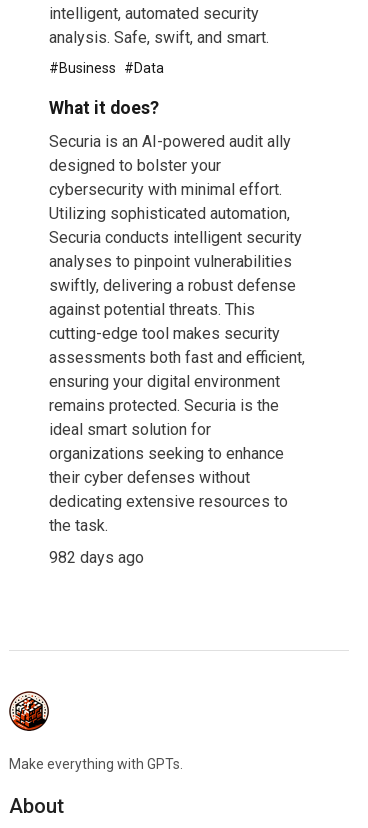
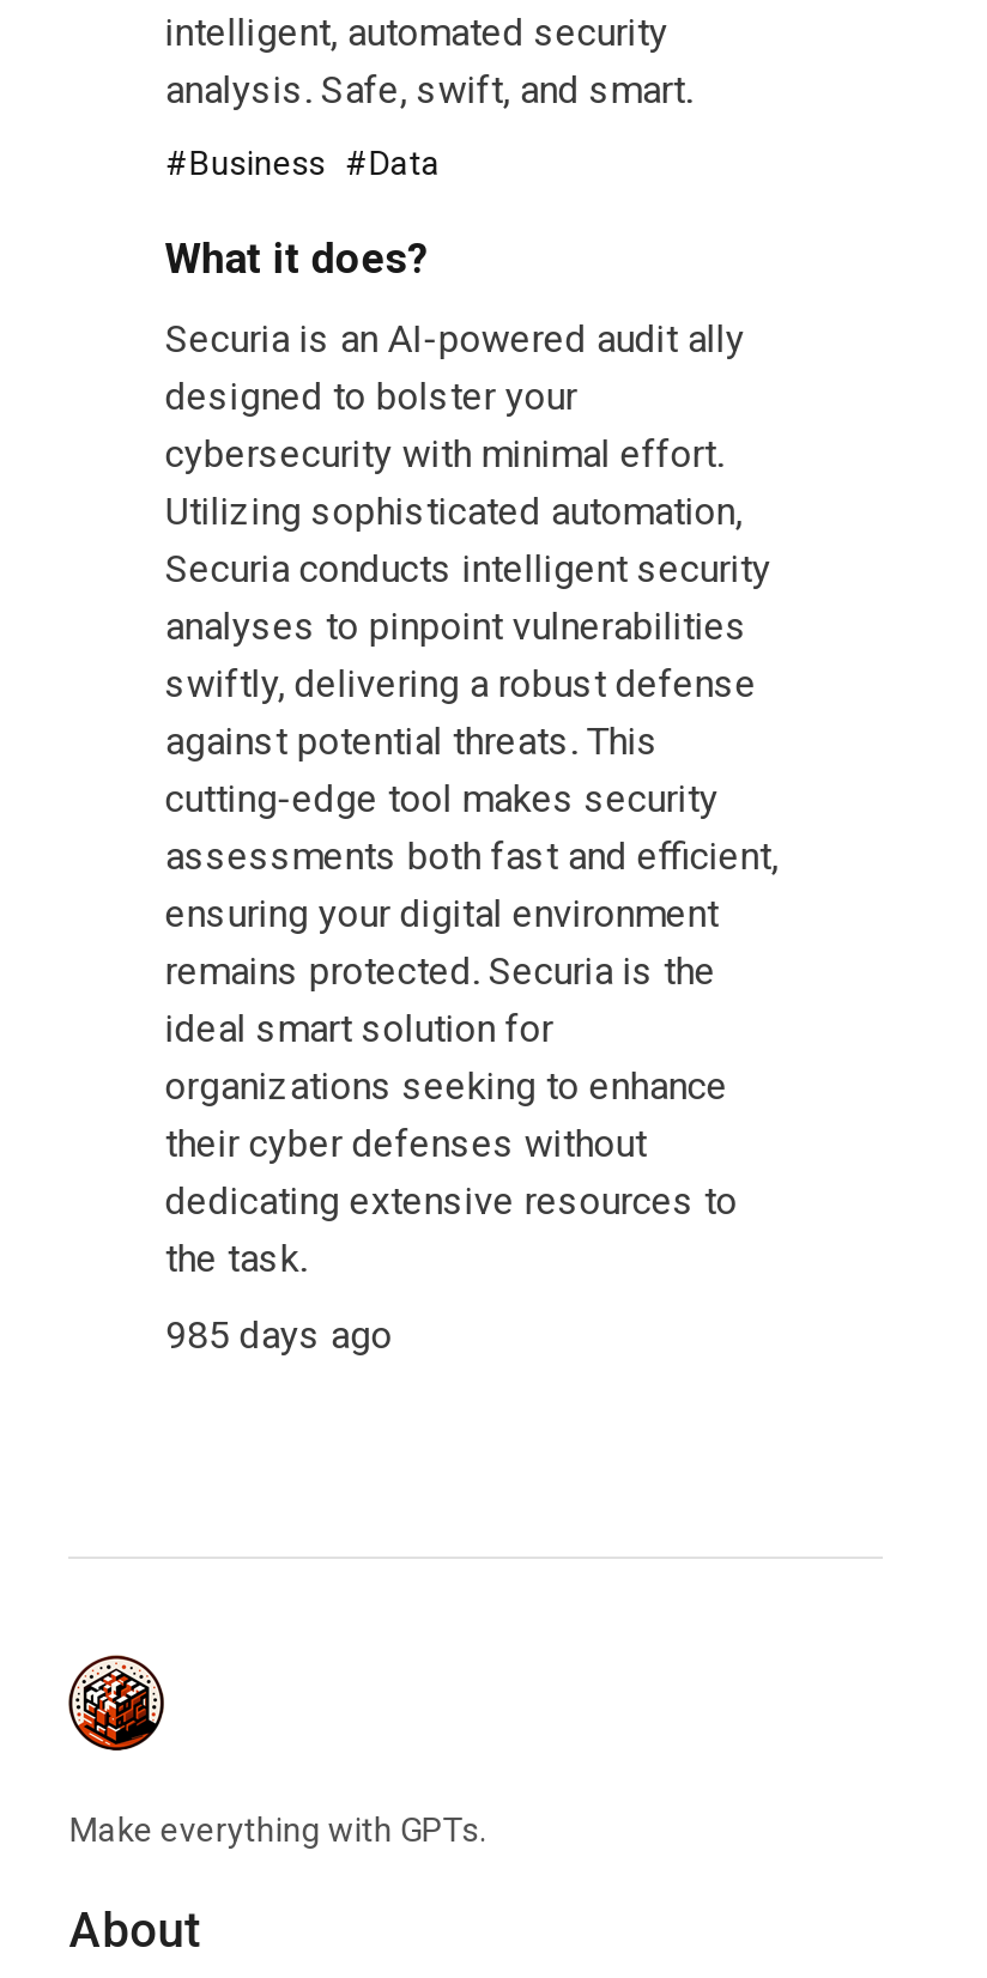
[49,548,144,567] 982 days ago -> [165,1312,393,1358] 985 days ago

